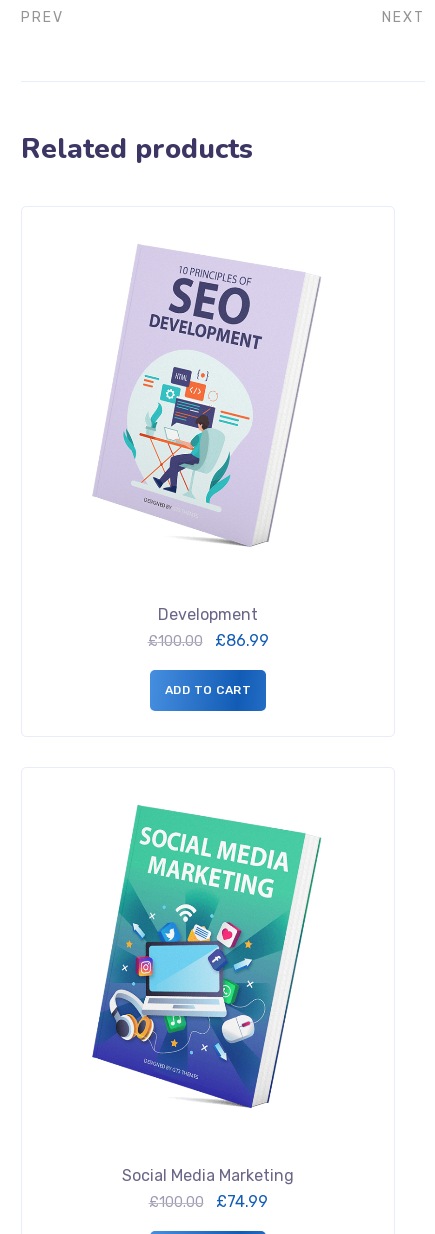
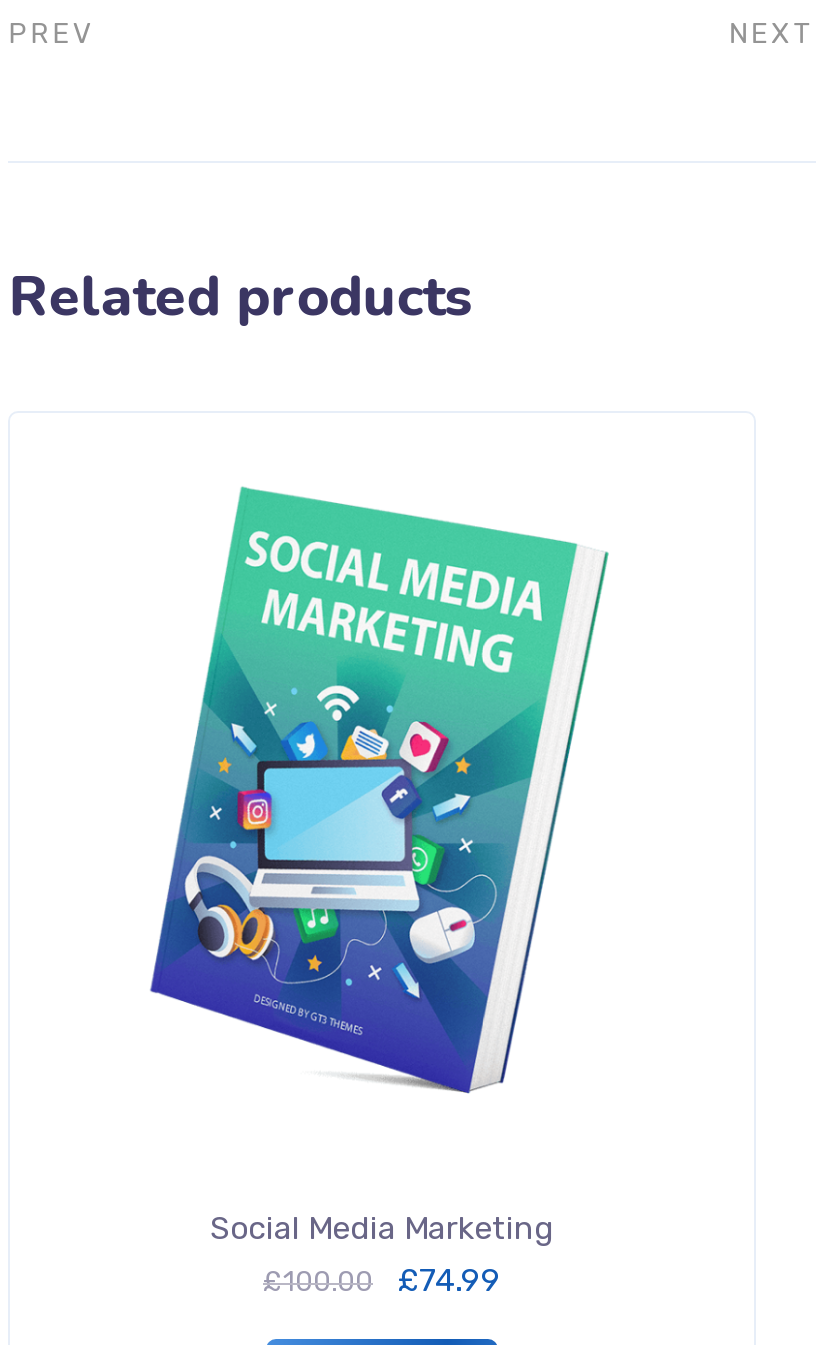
[93,245,317,546] [image] -> none
[147,605,268,697] Development | £100.00 | £86.99 | ADD TO CART -> none

